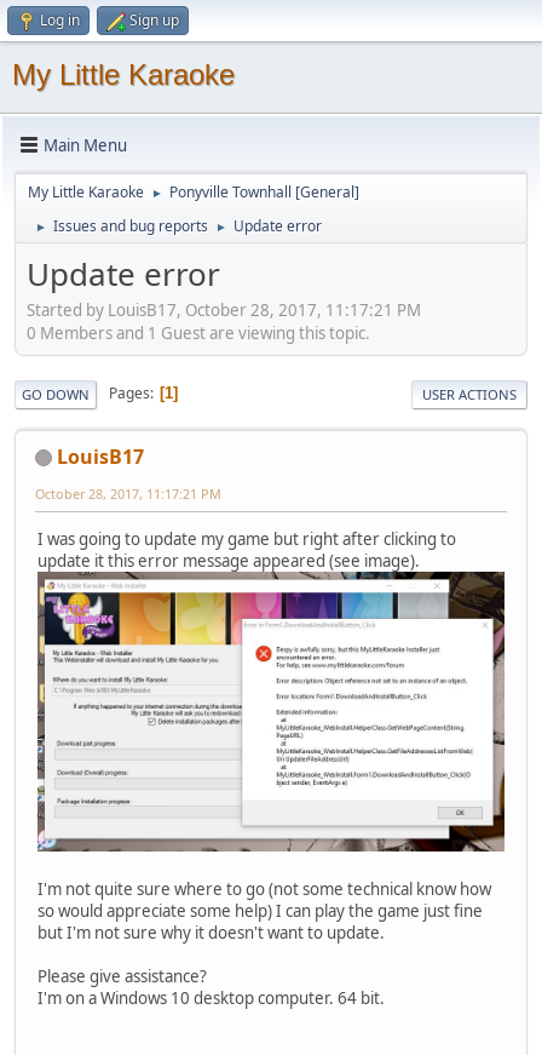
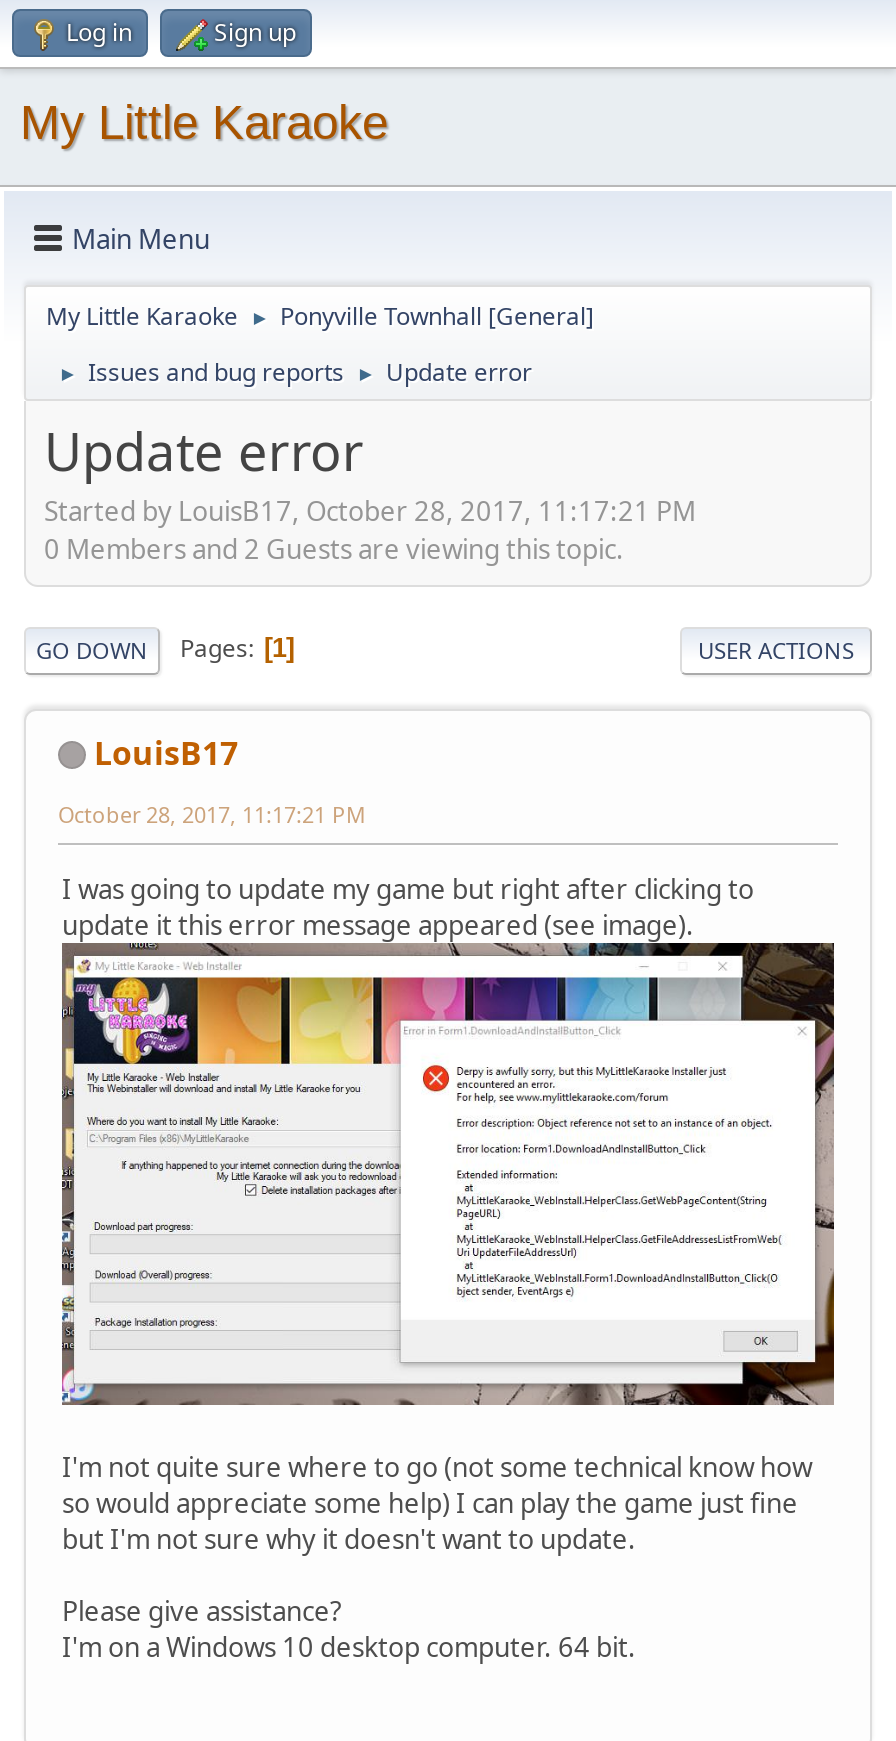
[27,322,370,343] 0 Members and 1 Guest are viewing this topic. -> [44,530,624,566] 0 Members and 2 Guests are viewing this topic.

